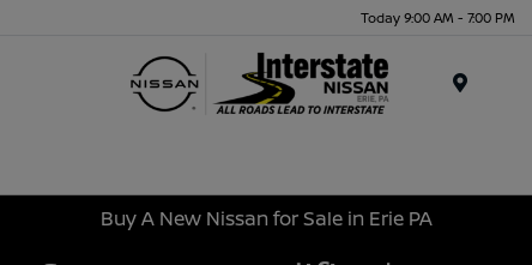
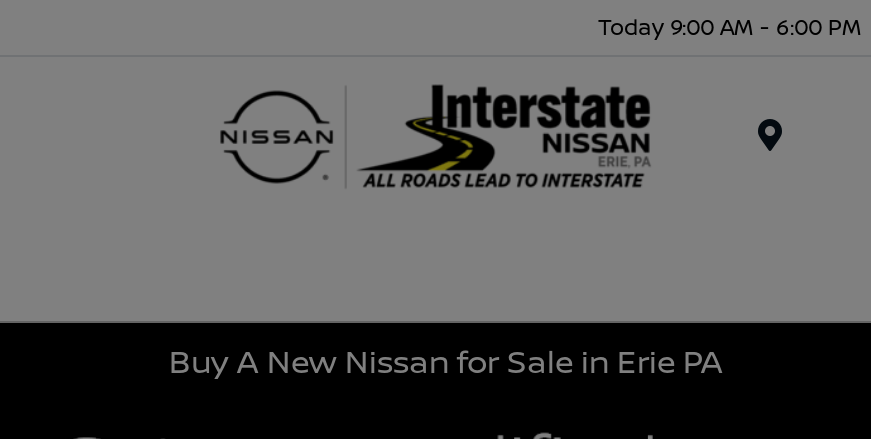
[361,8,515,26] Today 9:00 AM - 7:00 PM -> [598,10,862,40] Today 9:00 AM - 6:00 PM

